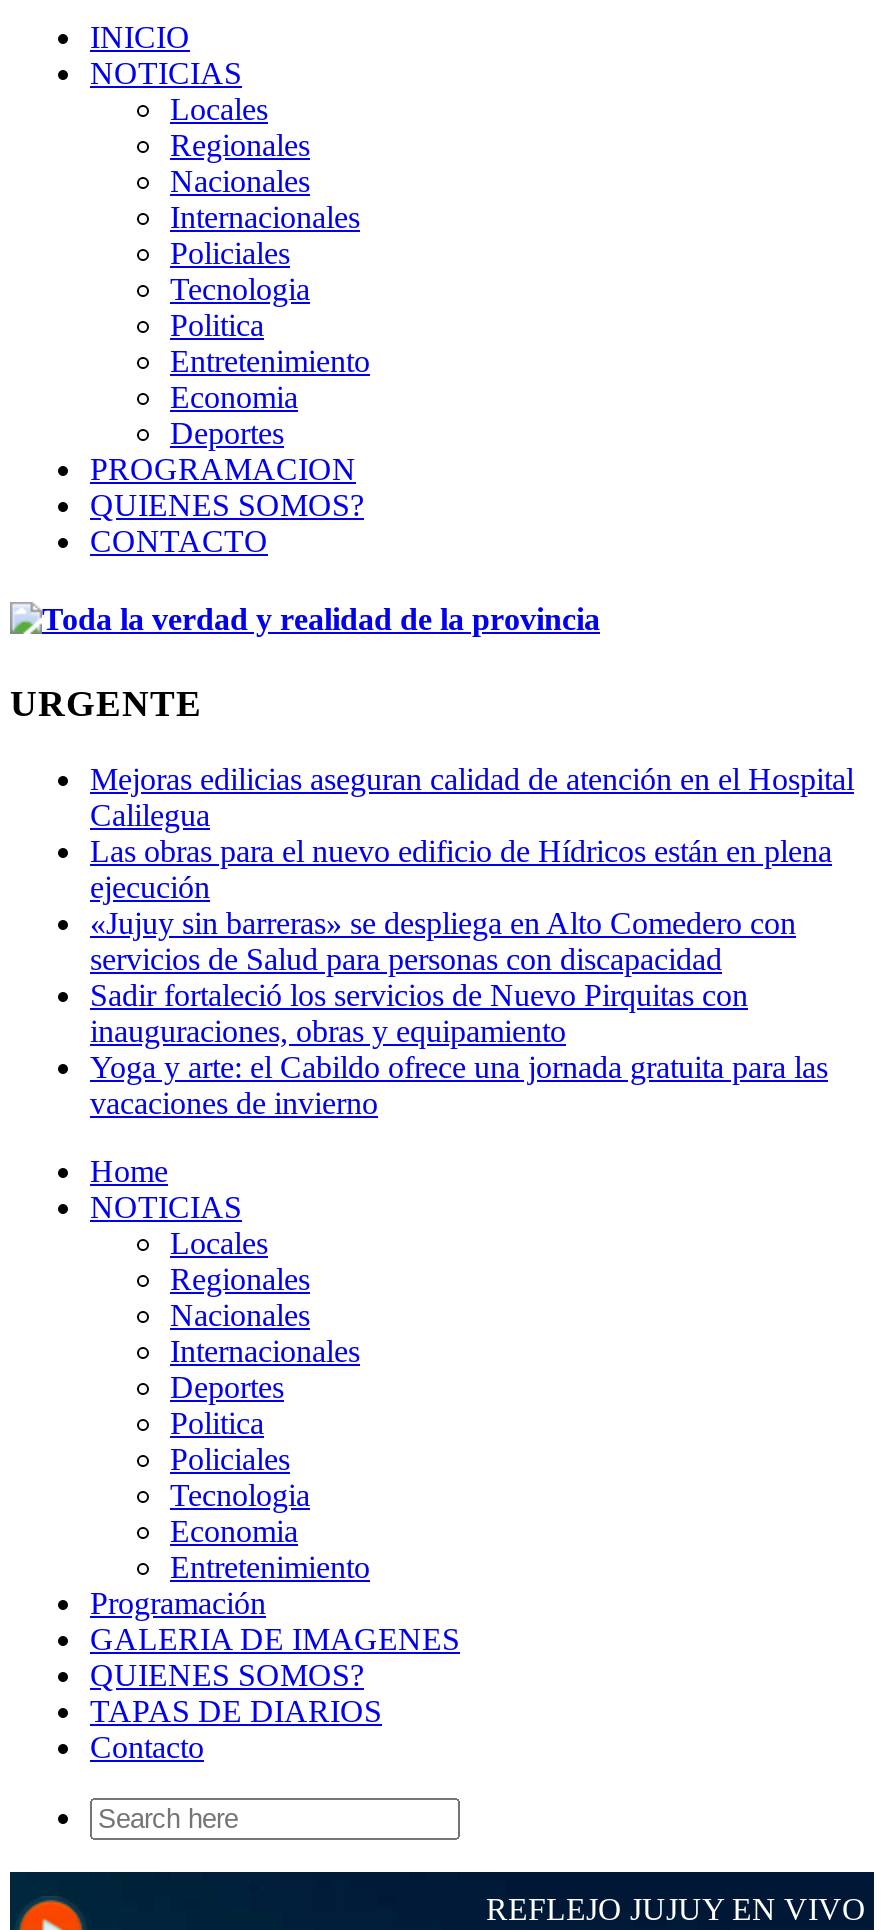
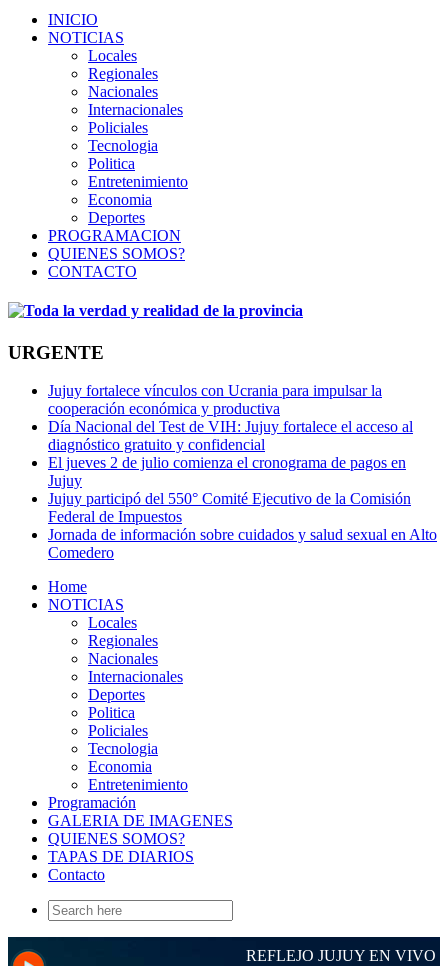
[90,762,854,1120] Mejoras edilicias aseguran calidad de atención en el Hospital | Calilegua | Las obras para el nuevo edificio de Hídricos están en plena | ejecución | «Jujuy sin barreras» se despliega en Alto Comedero con | servicios de Salud para personas con discapacidad | Sadir fortaleció los servicios de Nuevo Pirquitas con | inauguraciones, obras y equipamiento | Yoga y arte: el Cabildo ofrece una jornada gratuita para las | vacaciones de invierno -> [48,382,437,561] Jujuy fortalece vínculos con Ucrania para impulsar la | cooperación económica y productiva | Día Nacional del Test de VIH: Jujuy fortalece el acceso al | diagnóstico gratuito y confidencial | El jueves 2 de julio comienza el cronograma de pagos en | Jujuy | Jujuy participó del 550° Comité Ejecutivo de la Comisión | Federal de Impuestos | Jornada de información sobre cuidados y salud sexual en Alto | Comedero

